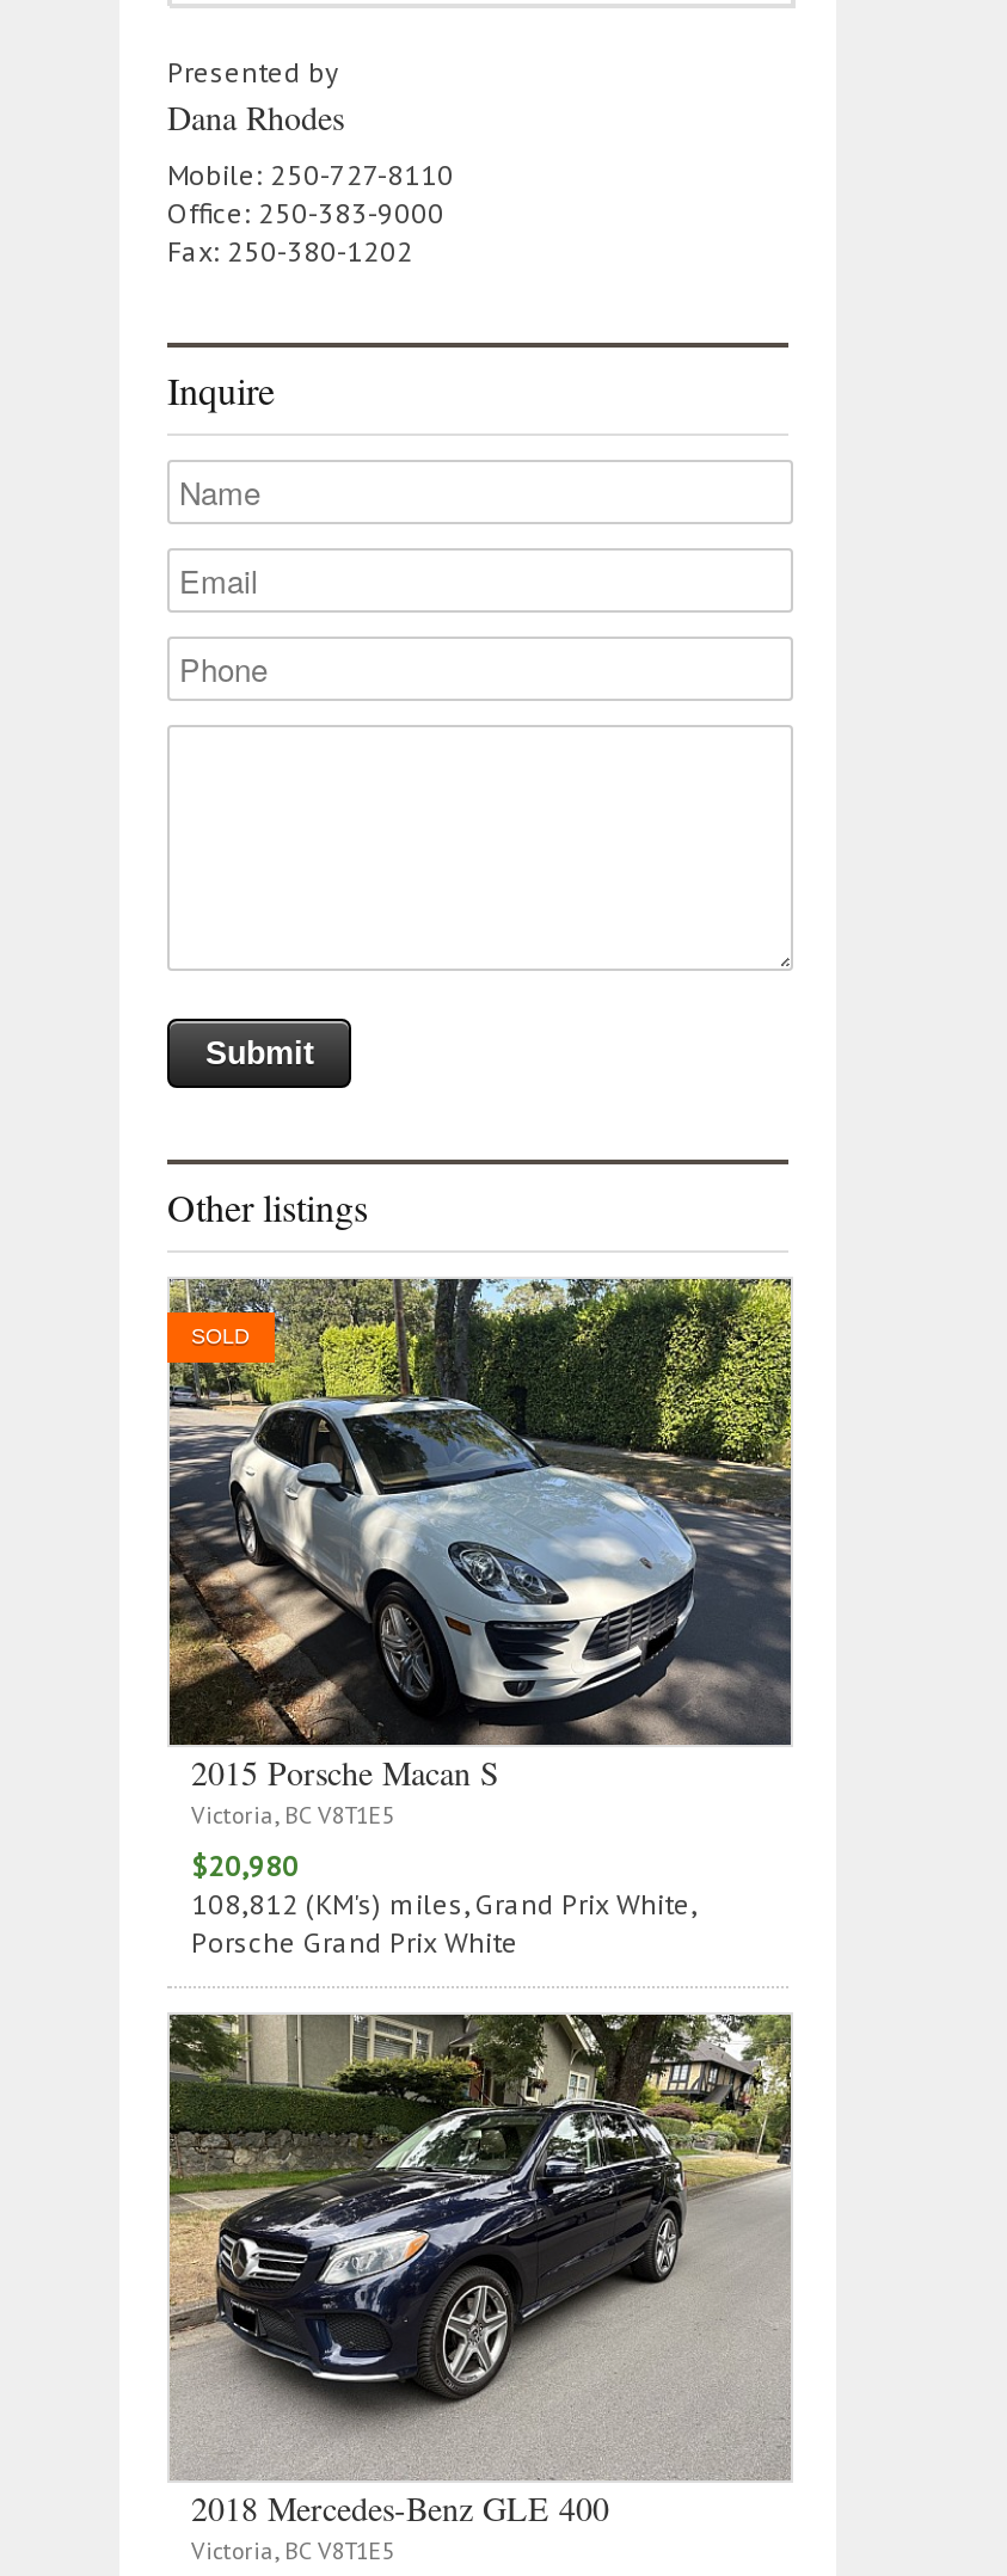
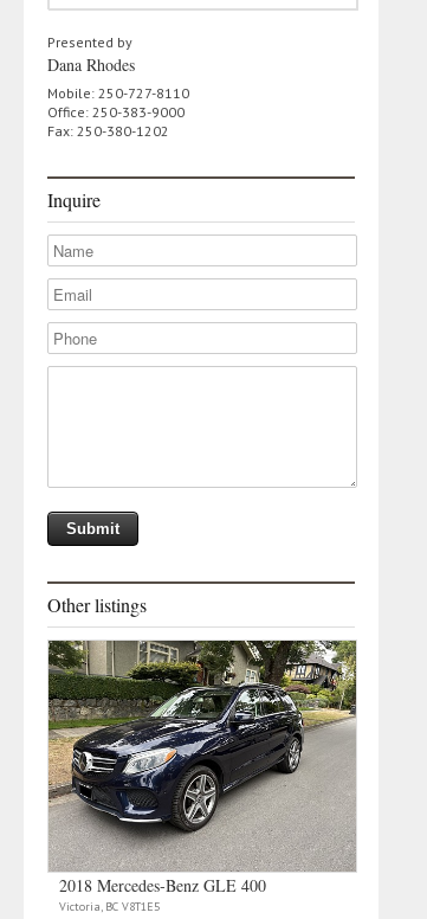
[167,1277,793,1745] [image] | SOLD -> none
[191,1751,695,1961] 2015 Porsche Macan S | Victoria, BC V8T1E5 | $20,980 | 108,812 (KM's) miles, Grand Prix White, | Porsche Grand Prix White -> none

